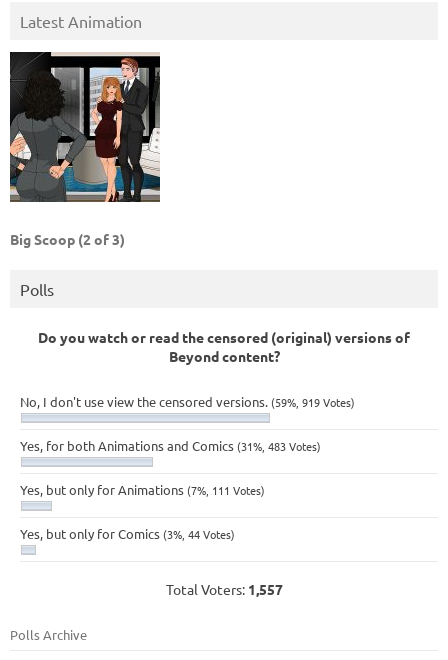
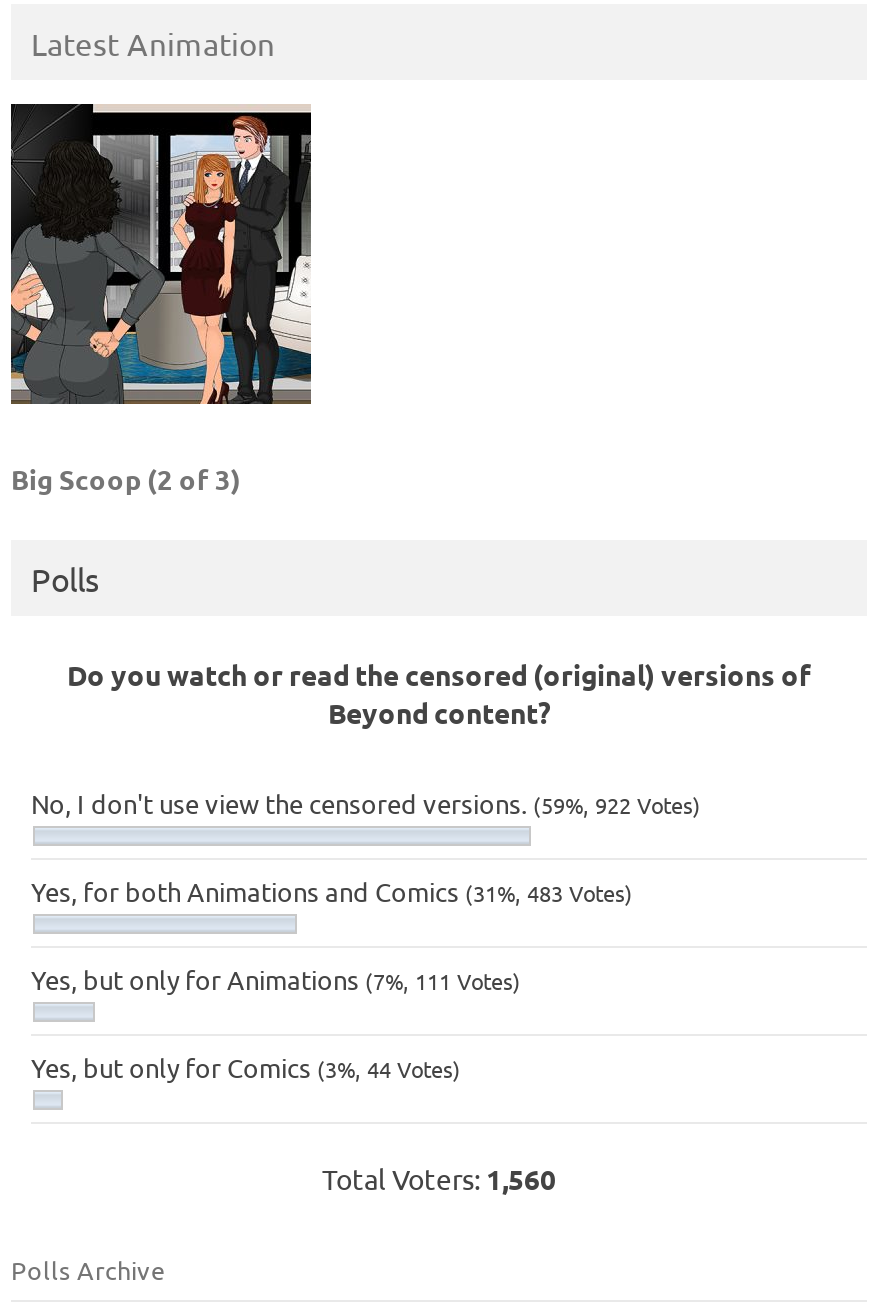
[20,393,355,410] No, I don't use view the censored versions. (59%, 919 Votes) -> [31,786,701,820] No, I don't use view the censored versions. (59%, 922 Votes)
[165,580,282,598] Total Voters: 1,557 -> [322,1160,556,1196] Total Voters: 1,560

